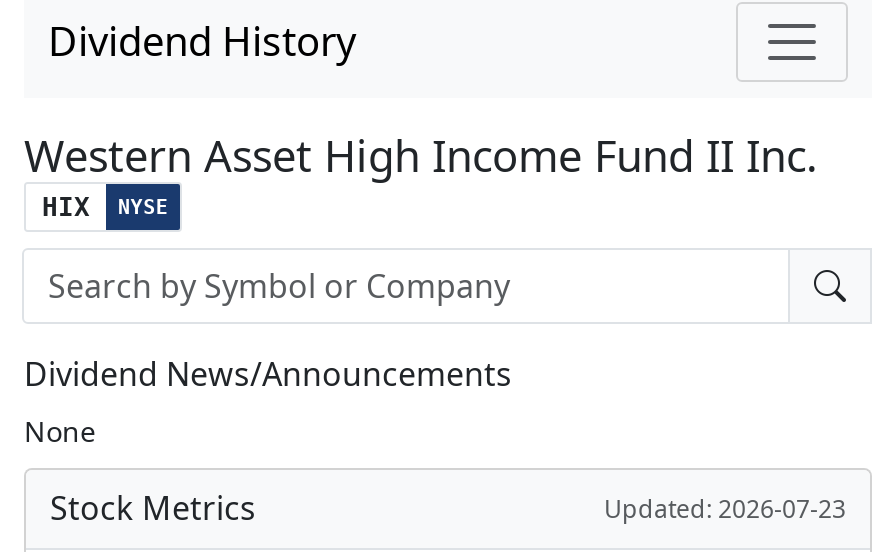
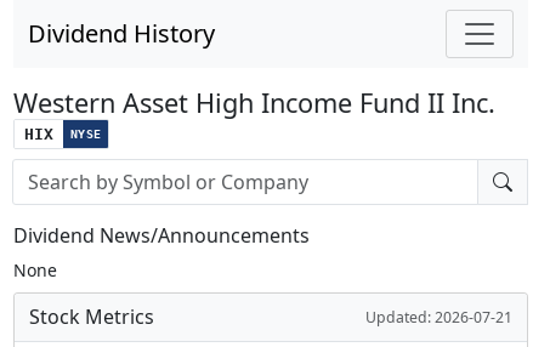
[604,491,846,525] Updated: 2026-07-23 -> [365,306,512,327] Updated: 2026-07-21

